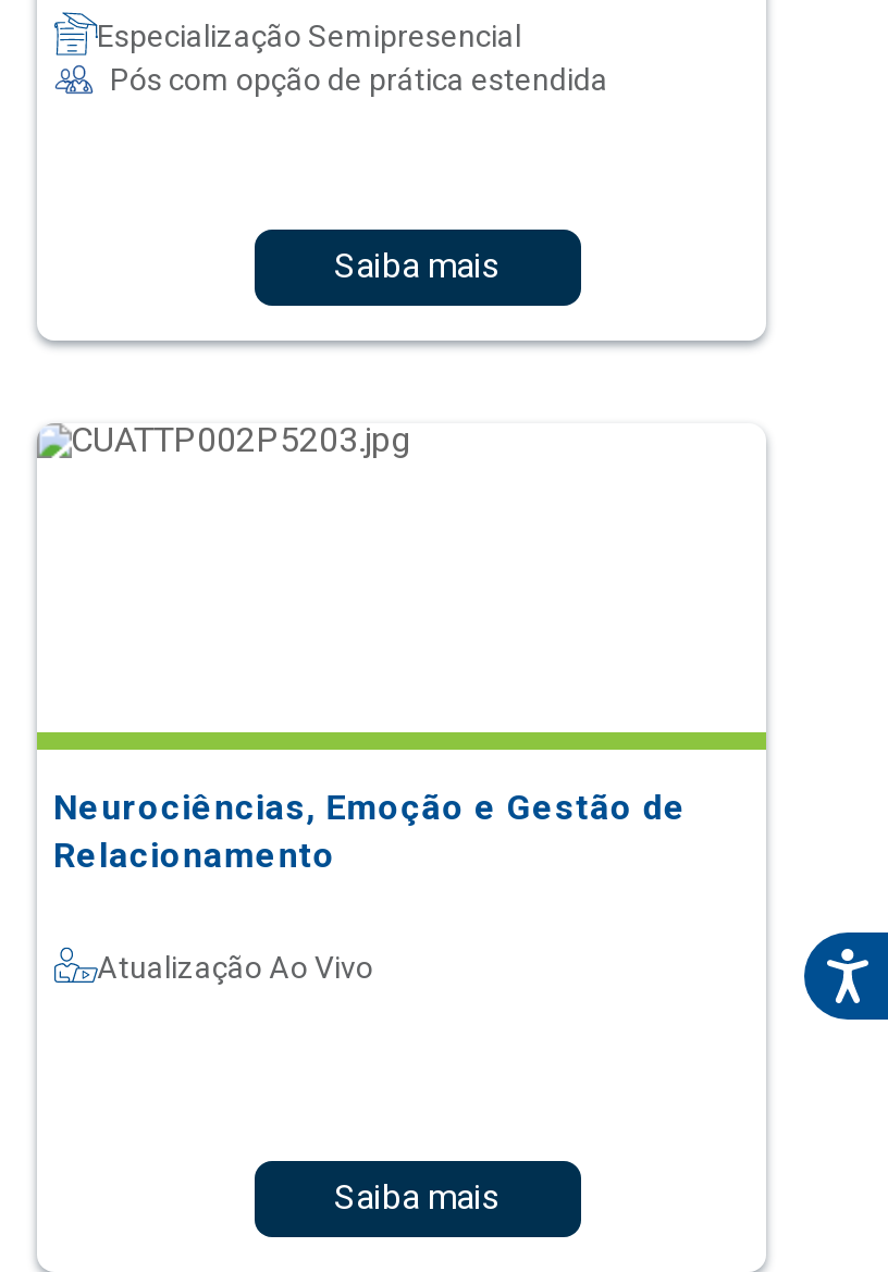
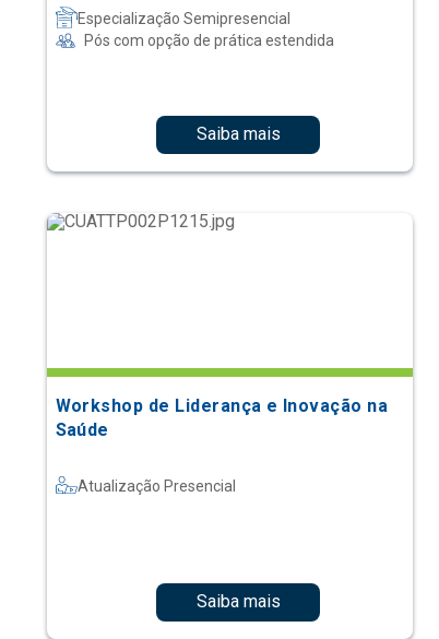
[53,786,686,875] Neurociências, Emoção e Gestão de | Relacionamento -> [55,395,388,440] Workshop de Liderança e Inovação na | Saúde
[801,930,881,1022] [image] -> none
[97,949,373,984] Atualização Ao Vivo -> [77,477,235,495] Atualização Presencial

